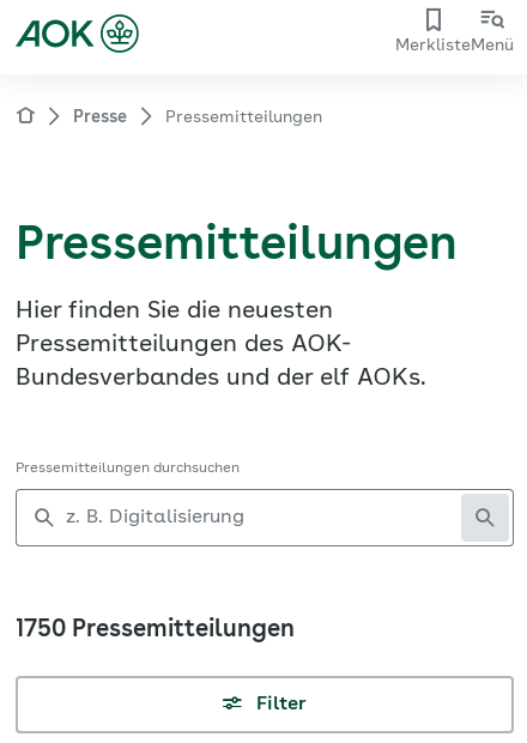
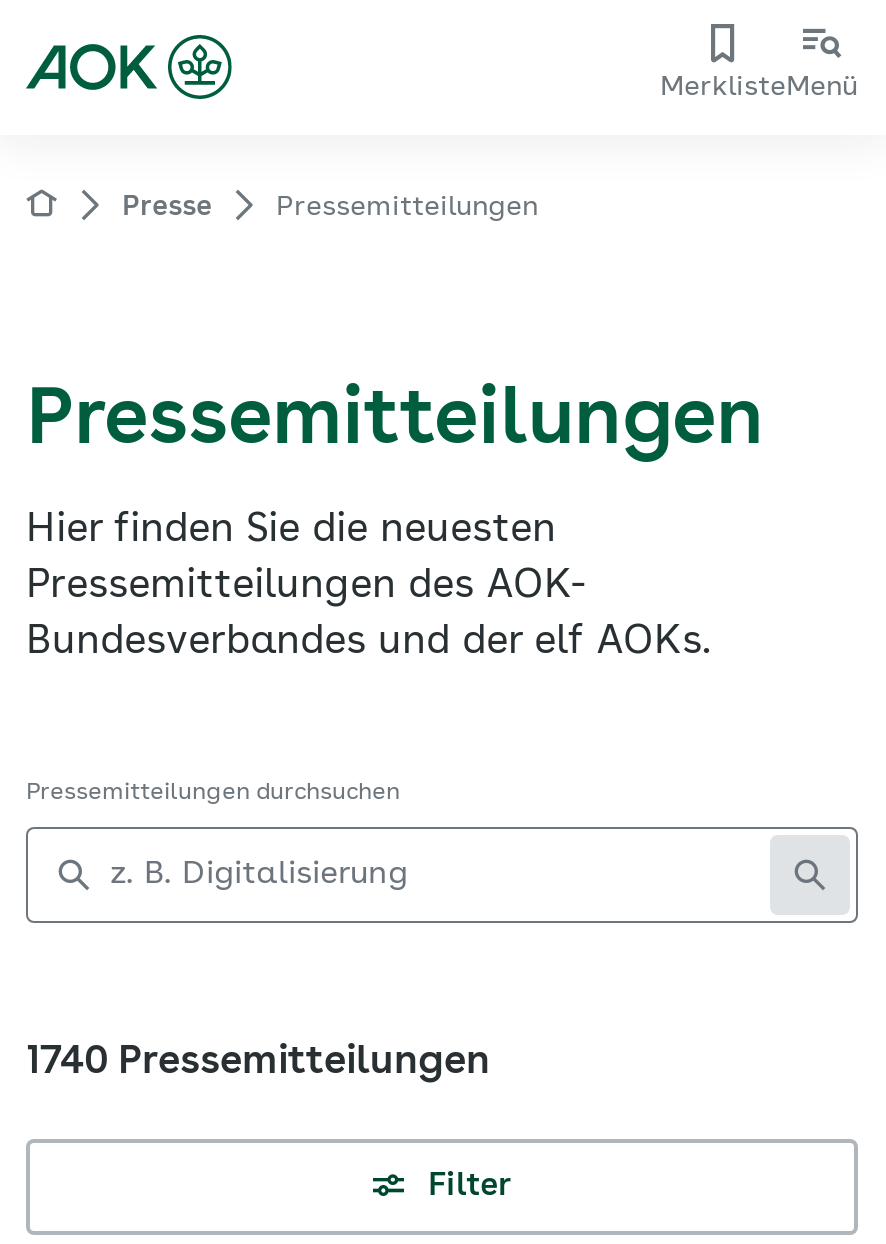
[16,618,295,642] 1750 Pressemitteilungen -> [26,1043,490,1083] 1740 Pressemitteilungen

